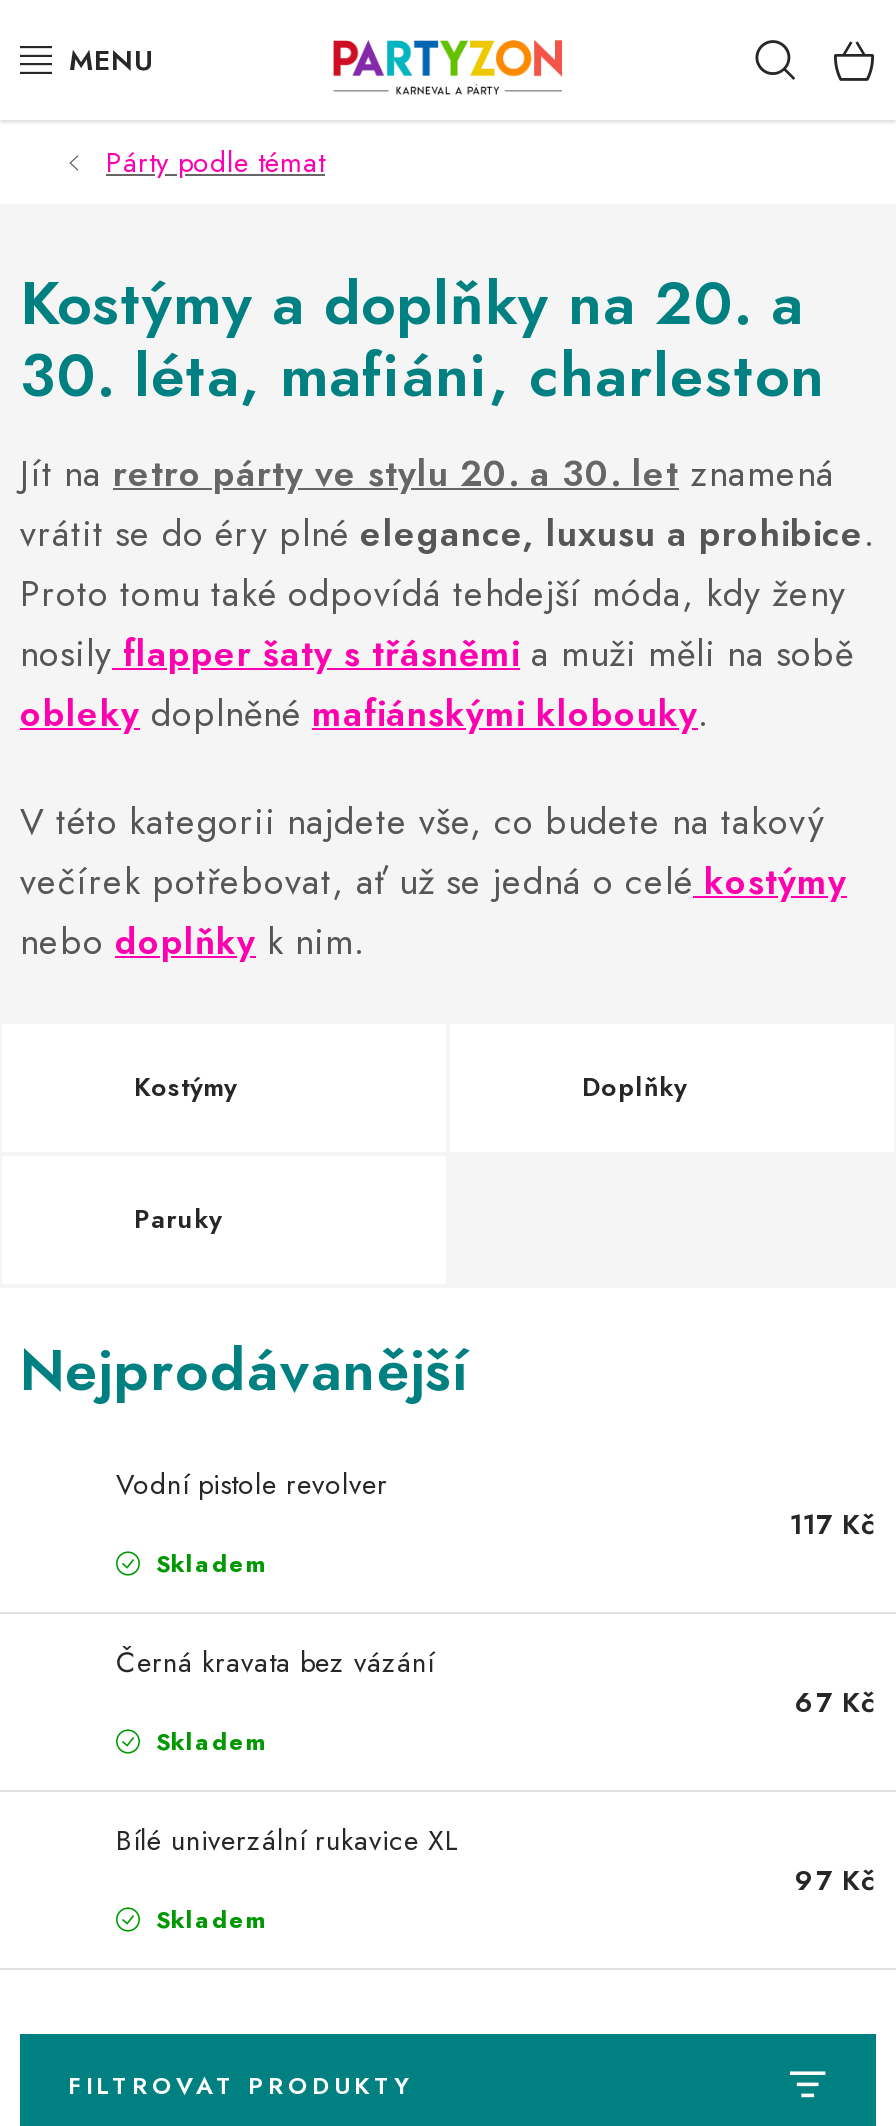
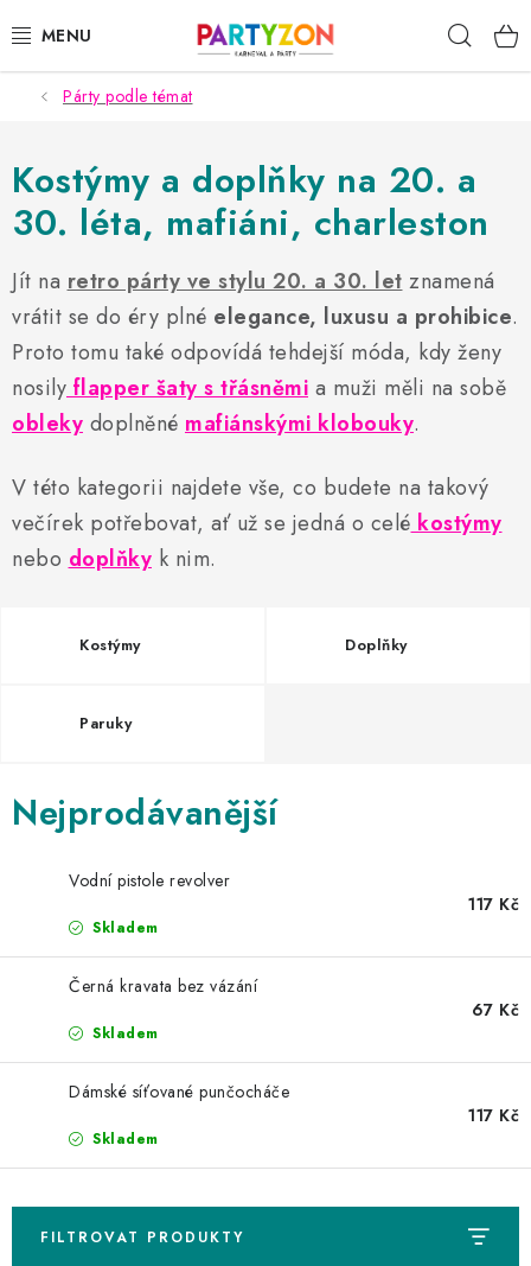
[116,1820,458,1860] Bílé univerzální rukavice XL -> [69,1080,289,1103] Dámské síťované punčocháče
[795,1859,876,1899] 97 Kč -> [468,1103,519,1127] 117 Kč

